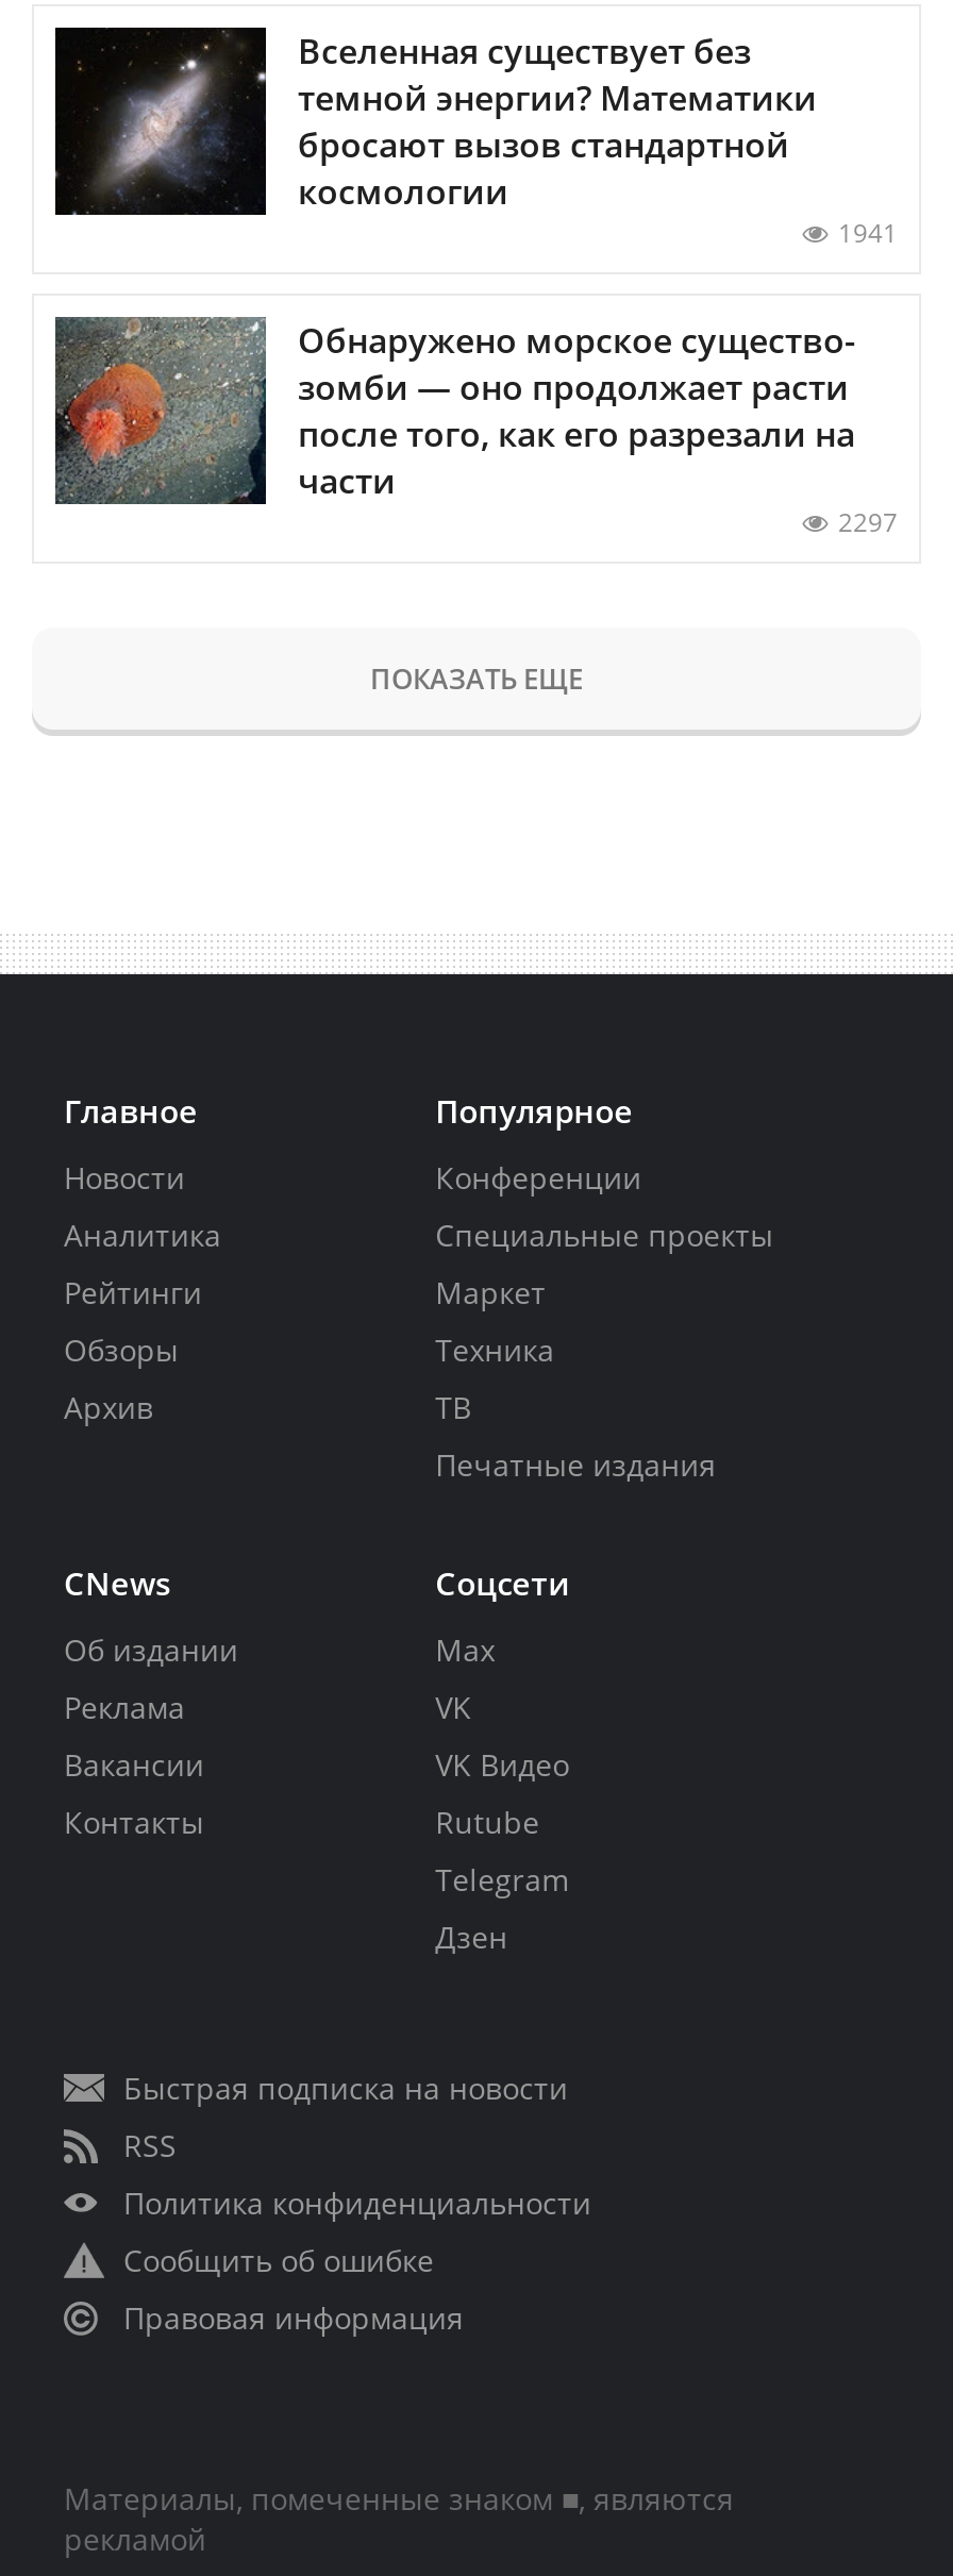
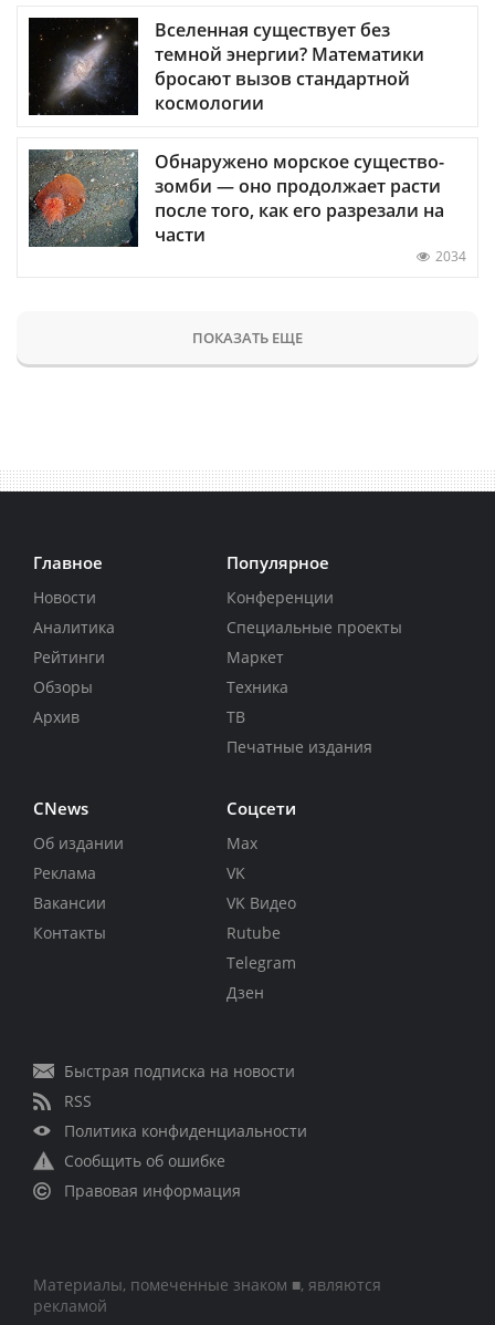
[838,215,898,251] 1941 -> none
[838,504,898,540] 2297 -> [435,247,466,266] 2034

